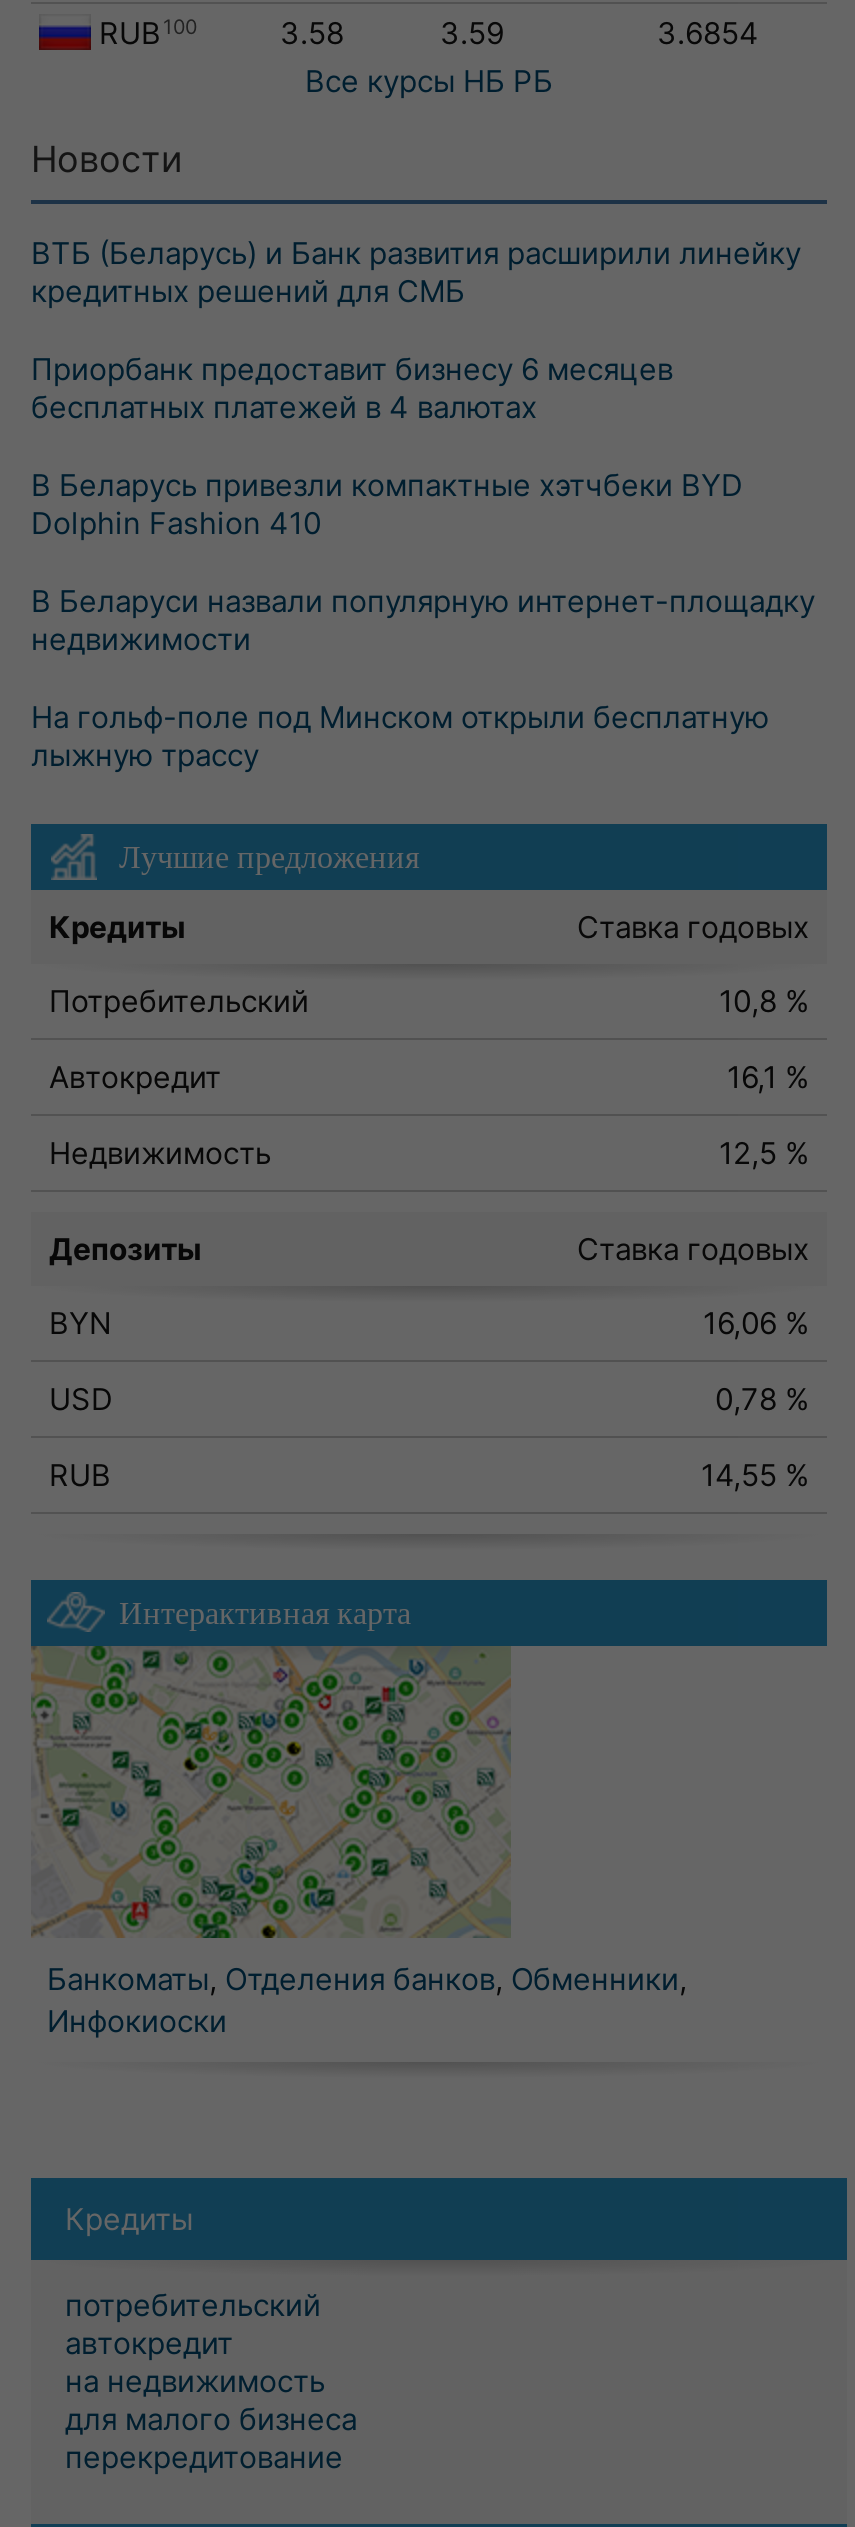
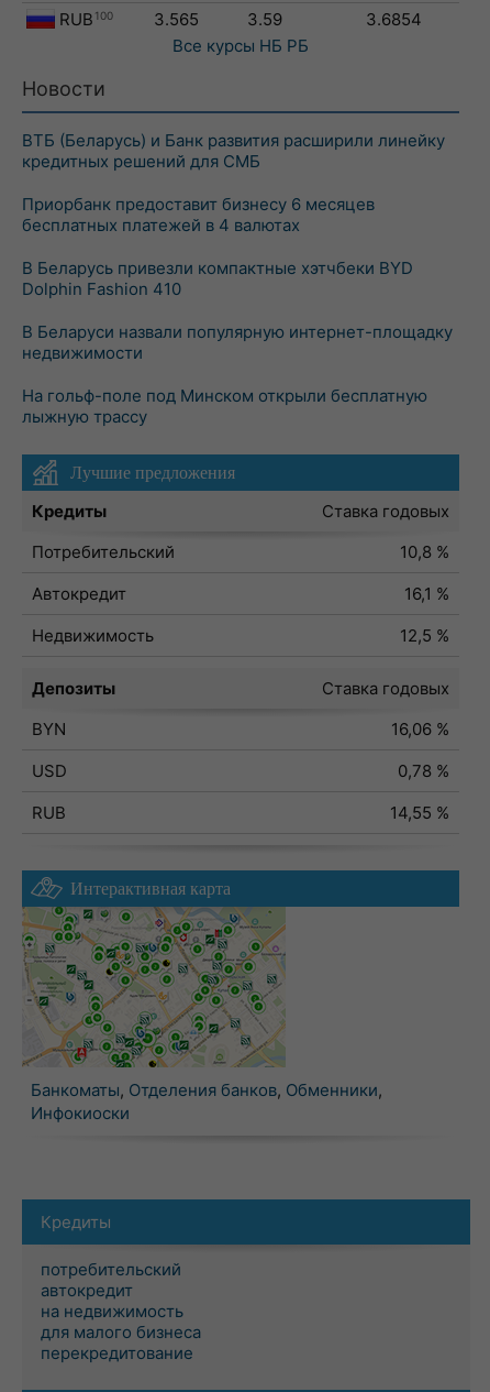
[280,14,344,52] 3.58 -> [154,9,199,30] 3.565

